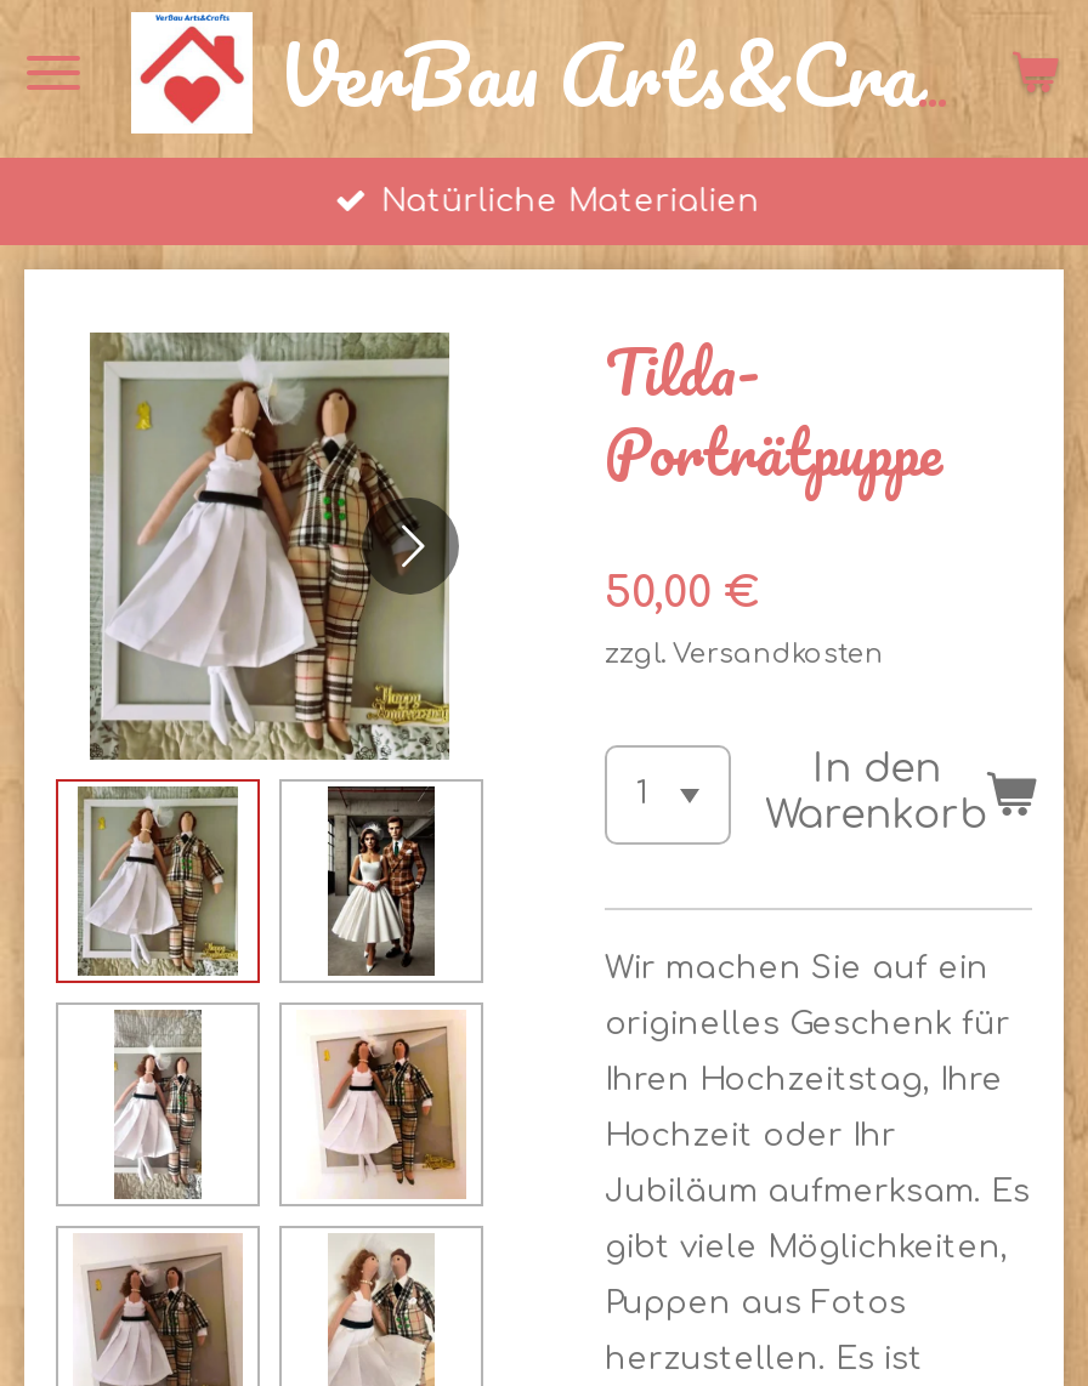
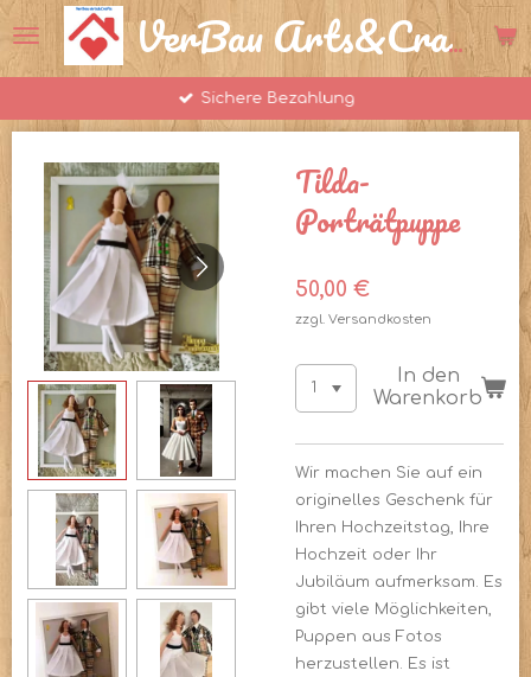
[381,184,759,218] Natürliche Materialien -> [201,90,355,106] Sichere Bezahlung

